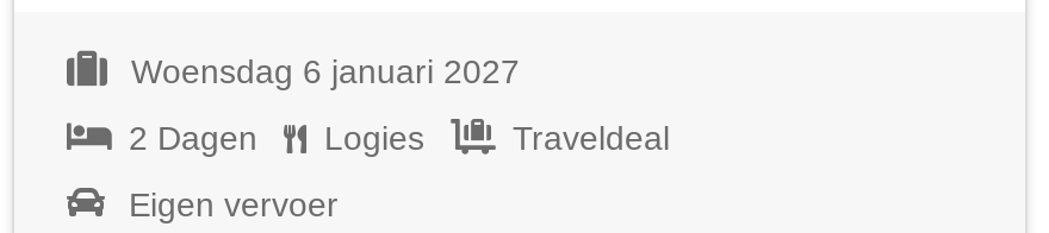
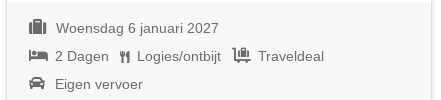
[324,118,424,156] Logies -> [137,47,221,63] Logies/ontbijt

